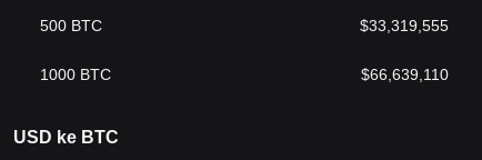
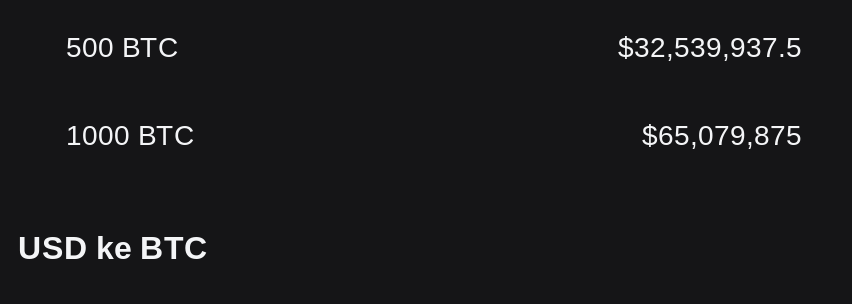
[360,17,449,34] $33,319,555 -> [618,31,802,63] $32,539,937.5
[361,66,449,83] $66,639,110 -> [642,119,802,151] $65,079,875

